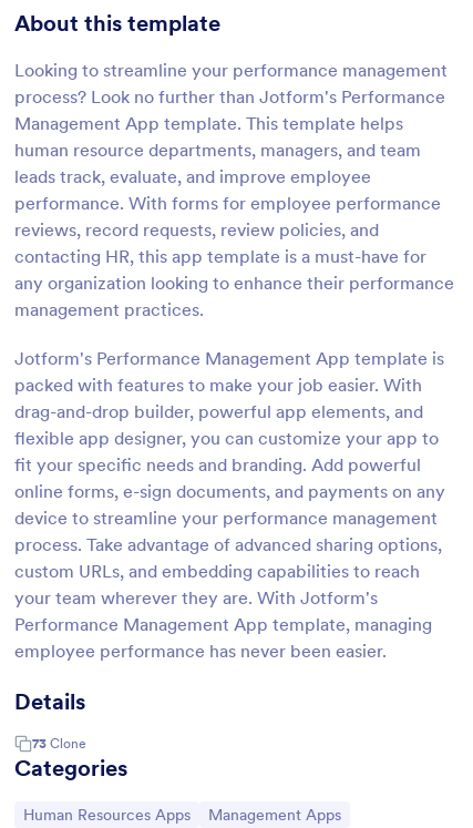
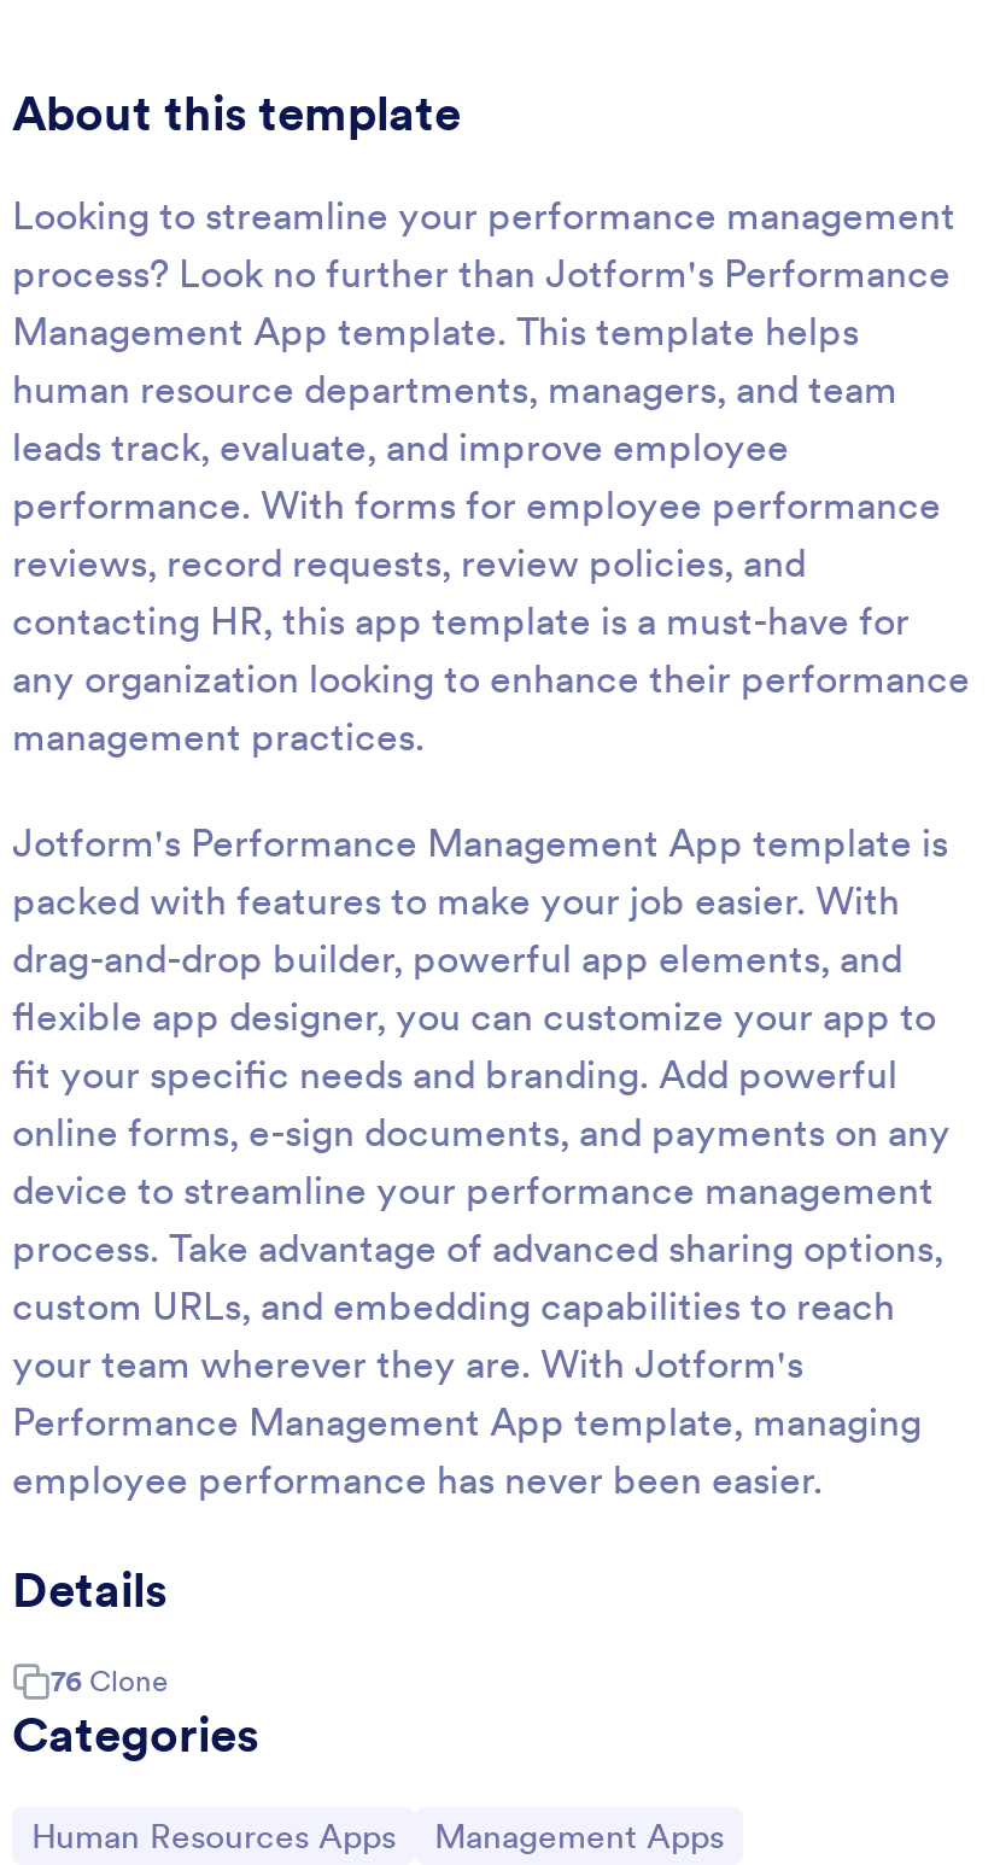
[32,735,86,752] 73 Clone -> [51,1662,169,1699] 76 Clone

